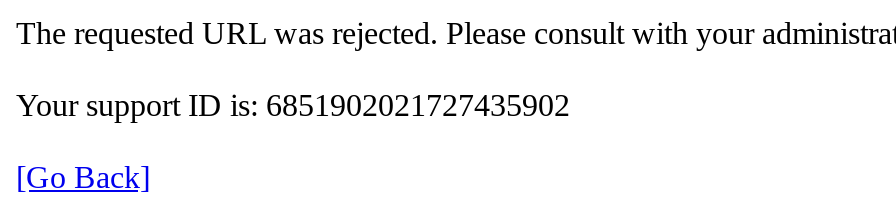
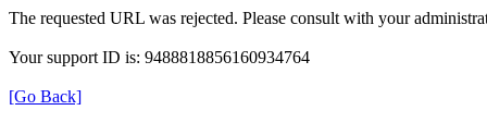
[16,88,570,122] Your support ID is: 6851902021727435902 -> [9,48,310,66] Your support ID is: 9488818856160934764

